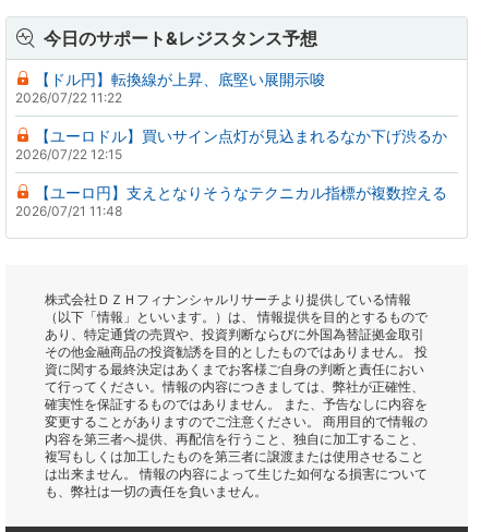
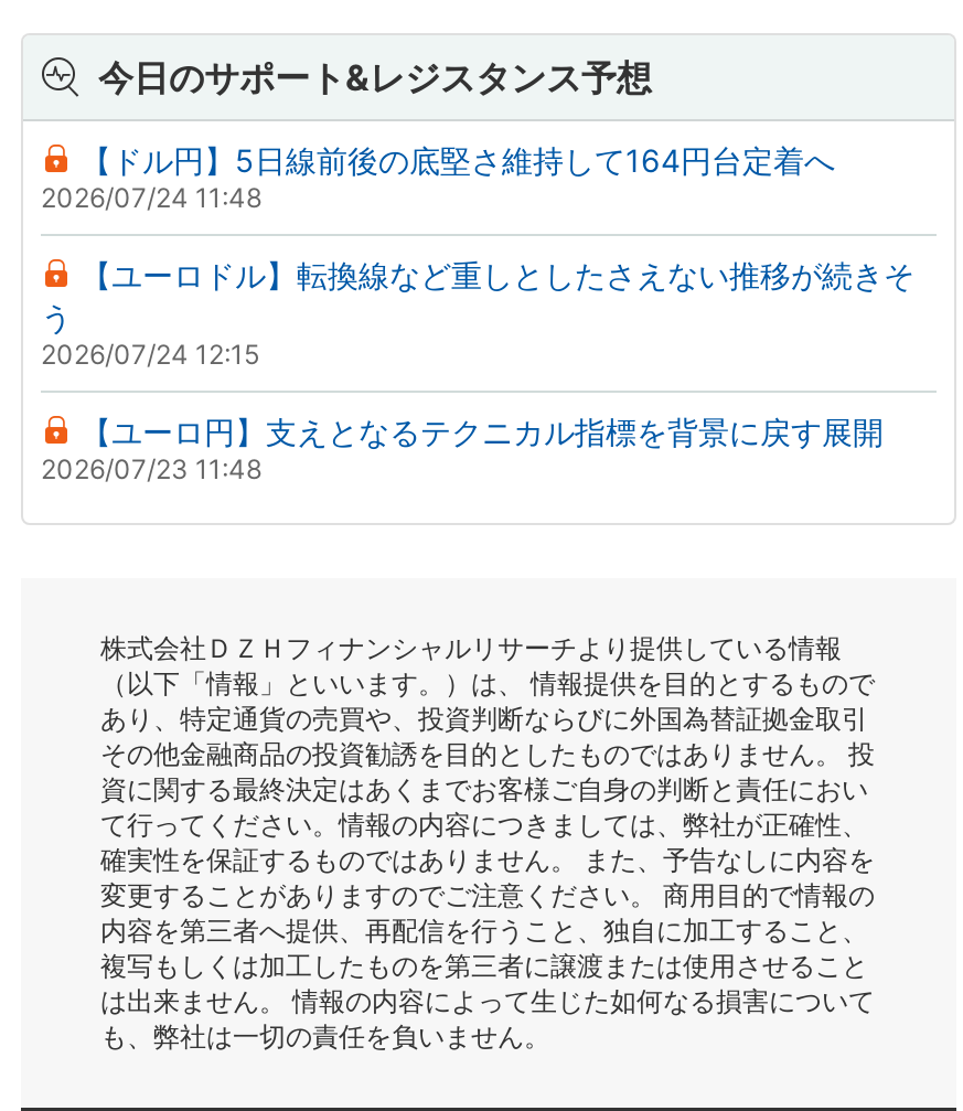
[15,69,325,105] 【ドル円】転換線が上昇、底堅い展開示唆 | 2026/07/22 11:22 -> [41,141,835,213] 【ドル円】5日線前後の底堅さ維持して164円台定着へ | 2026/07/24 11:48
[15,126,447,162] 【ユーロドル】買いサイン点灯が見込まれるなか下げ渋るか | 2026/07/22 12:15 -> [41,255,914,370] 【ユーロドル】転換線など重しとしたさえない推移が続きそ | う | 2026/07/24 12:15
[15,183,447,219] 【ユーロ円】支えとなりそうなテクニカル指標が複数控える | 2026/07/21 11:48 -> [41,412,884,485] 【ユーロ円】支えとなるテクニカル指標を背景に戻す展開 | 2026/07/23 11:48

